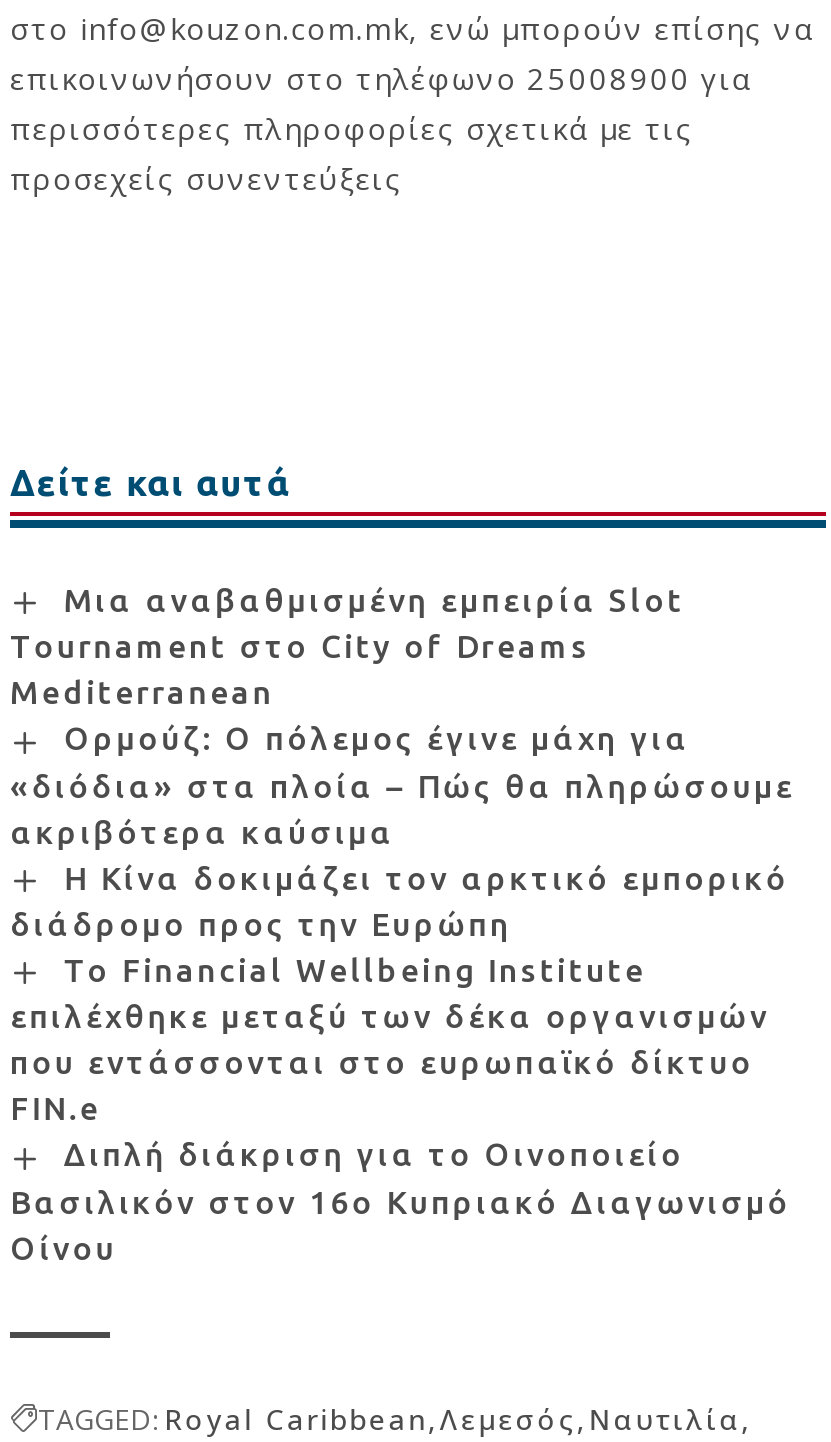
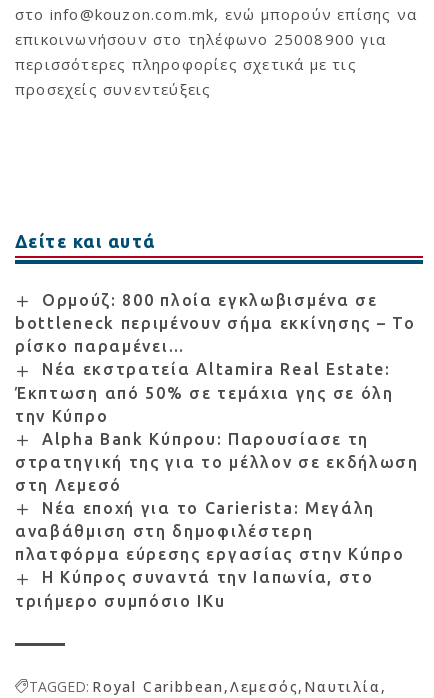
[10,582,795,1265] Μια αναβαθμισμένη εμπειρία Slot | Tournament στο City of Dreams | Mediterranean | Ορμούζ: Ο πόλεμος έγινε μάχη για | «διόδια» στα πλοία – Πώς θα πληρώσουμε | ακριβότερα καύσιμα | Η Κίνα δοκιμάζει τον αρκτικό εμπορικό | διάδρομο προς την Ευρώπη | Το Financial Wellbeing Institute | επιλέχθηκε μεταξύ των δέκα οργανισμών | που εντάσσονται στο ευρωπαϊκό δίκτυο | FIN.e | Διπλή διάκριση για το Οινοποιείο | Βασιλικόν στον 16ο Κυπριακό Διαγωνισμό | Οίνου -> [15,291,419,610] Ορμούζ: 800 πλοία εγκλωβισμένα σε | bottleneck περιμένουν σήμα εκκίνησης – Το | ρίσκο παραμένει… | Νέα εκστρατεία Altamira Real Estate: | Έκπτωση από 50% σε τεμάχια γης σε όλη | την Κύπρο | Alpha Bank Κύπρου: Παρουσίασε τη | στρατηγική της για το μέλλον σε εκδήλωση | στη Λεμεσό | Νέα εποχή για το Carierista: Μεγάλη | αναβάθμιση στη δημοφιλέστερη | πλατφόρμα εύρεσης εργασίας στην Κύπρο | Η Κύπρος συναντά την Ιαπωνία, στο | τριήμερο συμπόσιο IKu

